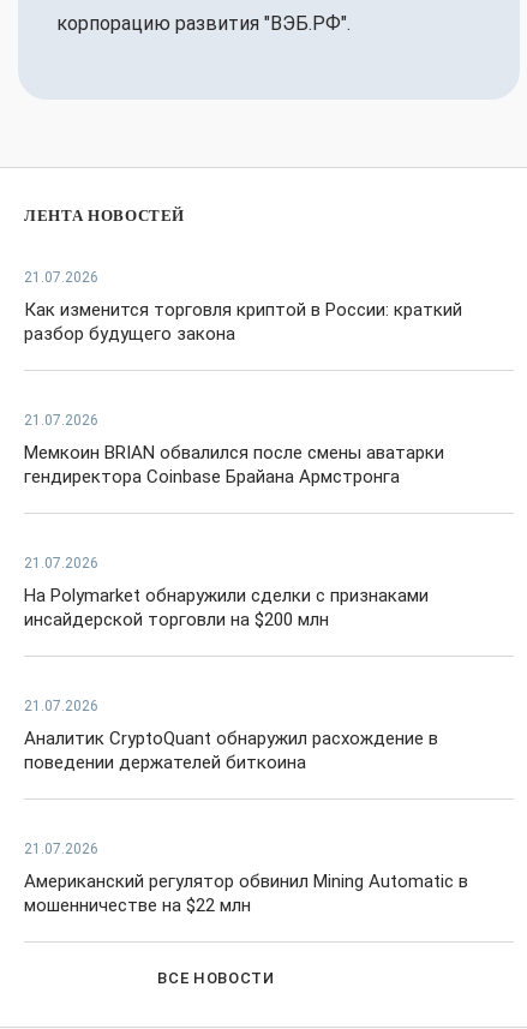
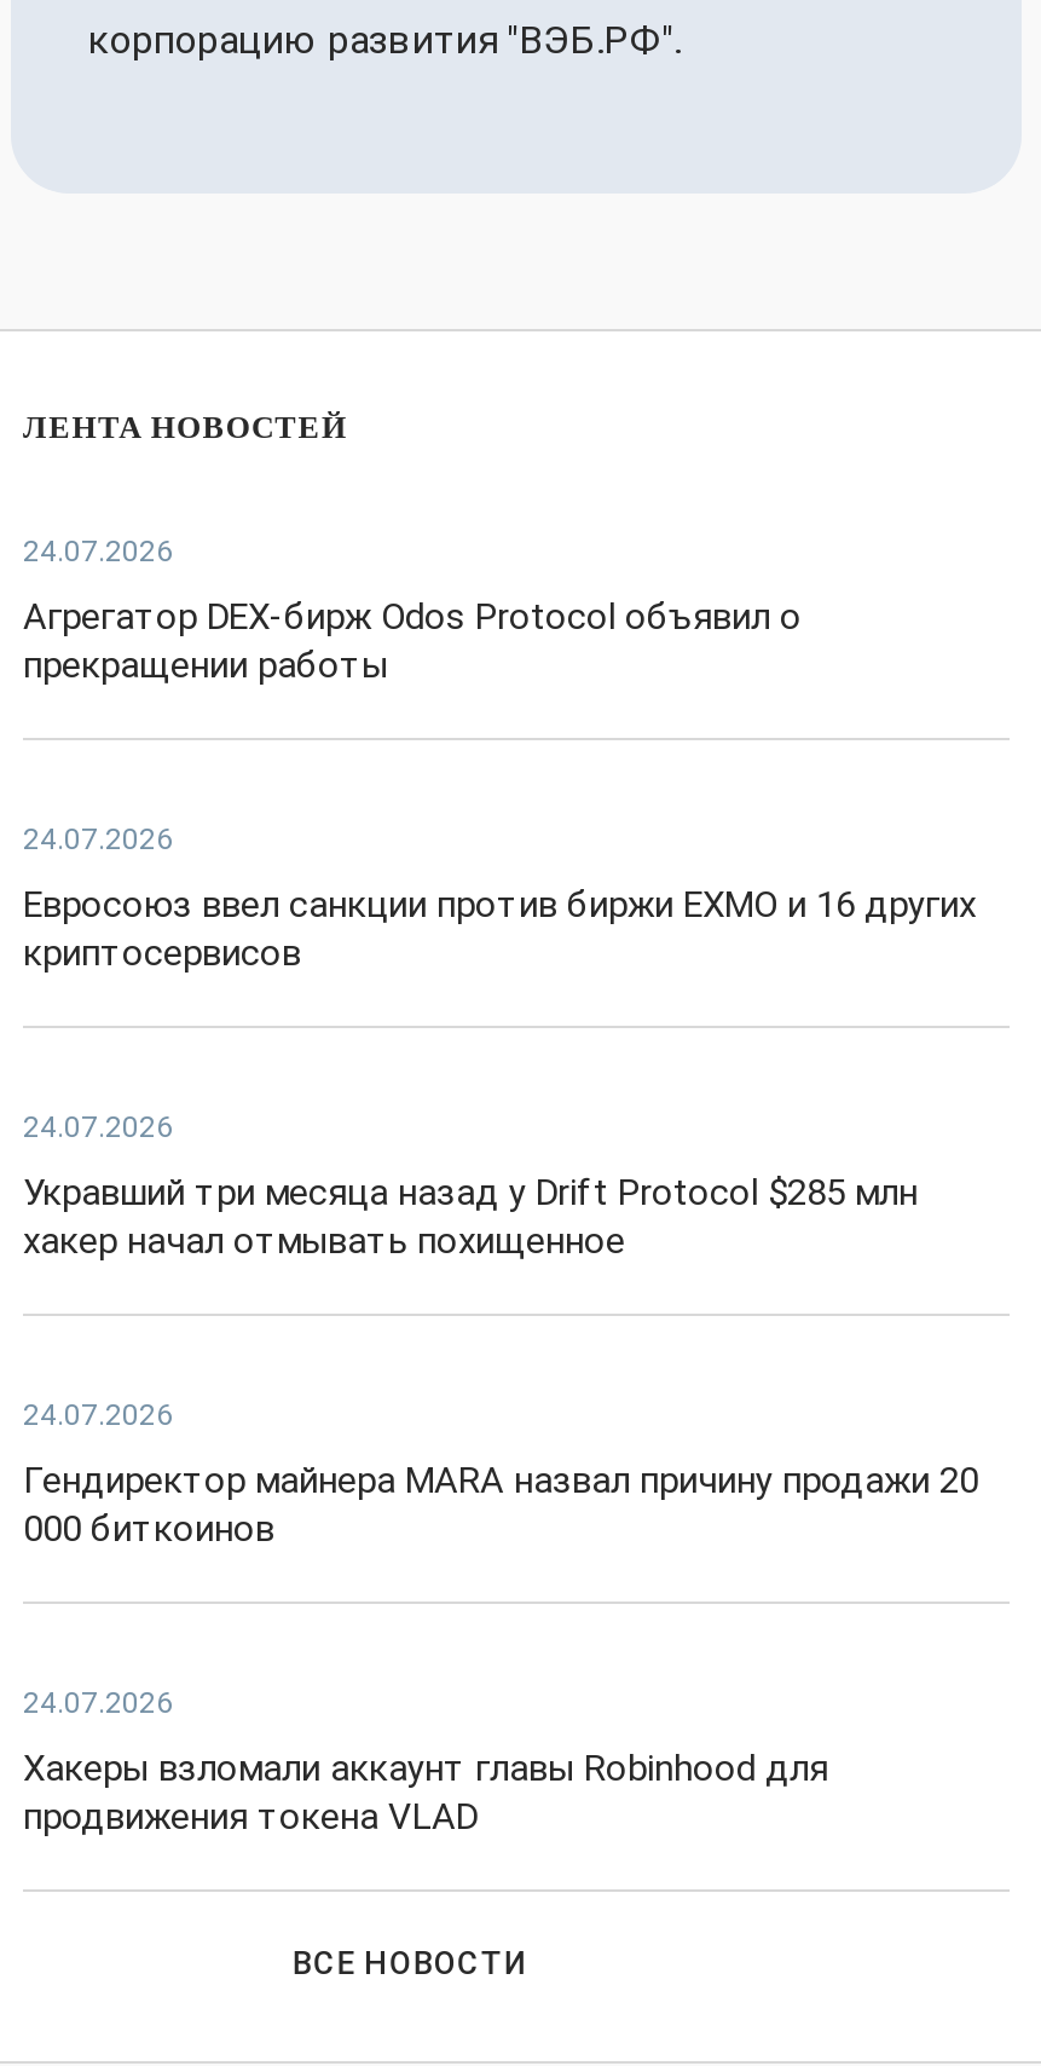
[24,269,98,286] 21.07.2026 -> [23,534,173,568] 24.07.2026
[24,299,462,344] Как изменится торговля криптой в России: краткий | разбор будущего закона -> [23,595,802,687] Агрегатор DEX‑бирж Odos Protocol объявил о | прекращении работы
[24,412,98,428] 21.07.2026 -> [23,822,173,856] 24.07.2026
[24,442,444,487] Мемкоин BRIAN обвалился после смены аватарки | гендиректора Coinbase Брайана Армстронга -> [23,883,976,974] Евросоюз ввел санкции против биржи EXMO и 16 других | криптосервисов
[24,554,98,571] 21.07.2026 -> [23,1110,173,1144] 24.07.2026
[24,585,429,630] На Polymarket обнаружили сделки с признаками | инсайдерской торговли на $200 млн -> [23,1170,918,1262] Укравший три месяца назад у Drift Protocol $285 млн | хакер начал отмывать похищенное
[24,697,98,714] 21.07.2026 -> [23,1398,173,1432] 24.07.2026
[24,727,438,773] Аналитик CryptoQuant обнаружил расхождение в | поведении держателей биткоина -> [23,1458,978,1550] Гендиректор майнера MARA назвал причину продажи 20 | 000 биткоинов
[24,840,98,857] 21.07.2026 -> [23,1686,173,1720] 24.07.2026
[24,870,468,916] Американский регулятор обвинил Mining Automatic в | мошенничестве на $22 млн -> [23,1746,828,1838] Хакеры взломали аккаунт главы Robinhood для | продвижения токена VLAD

